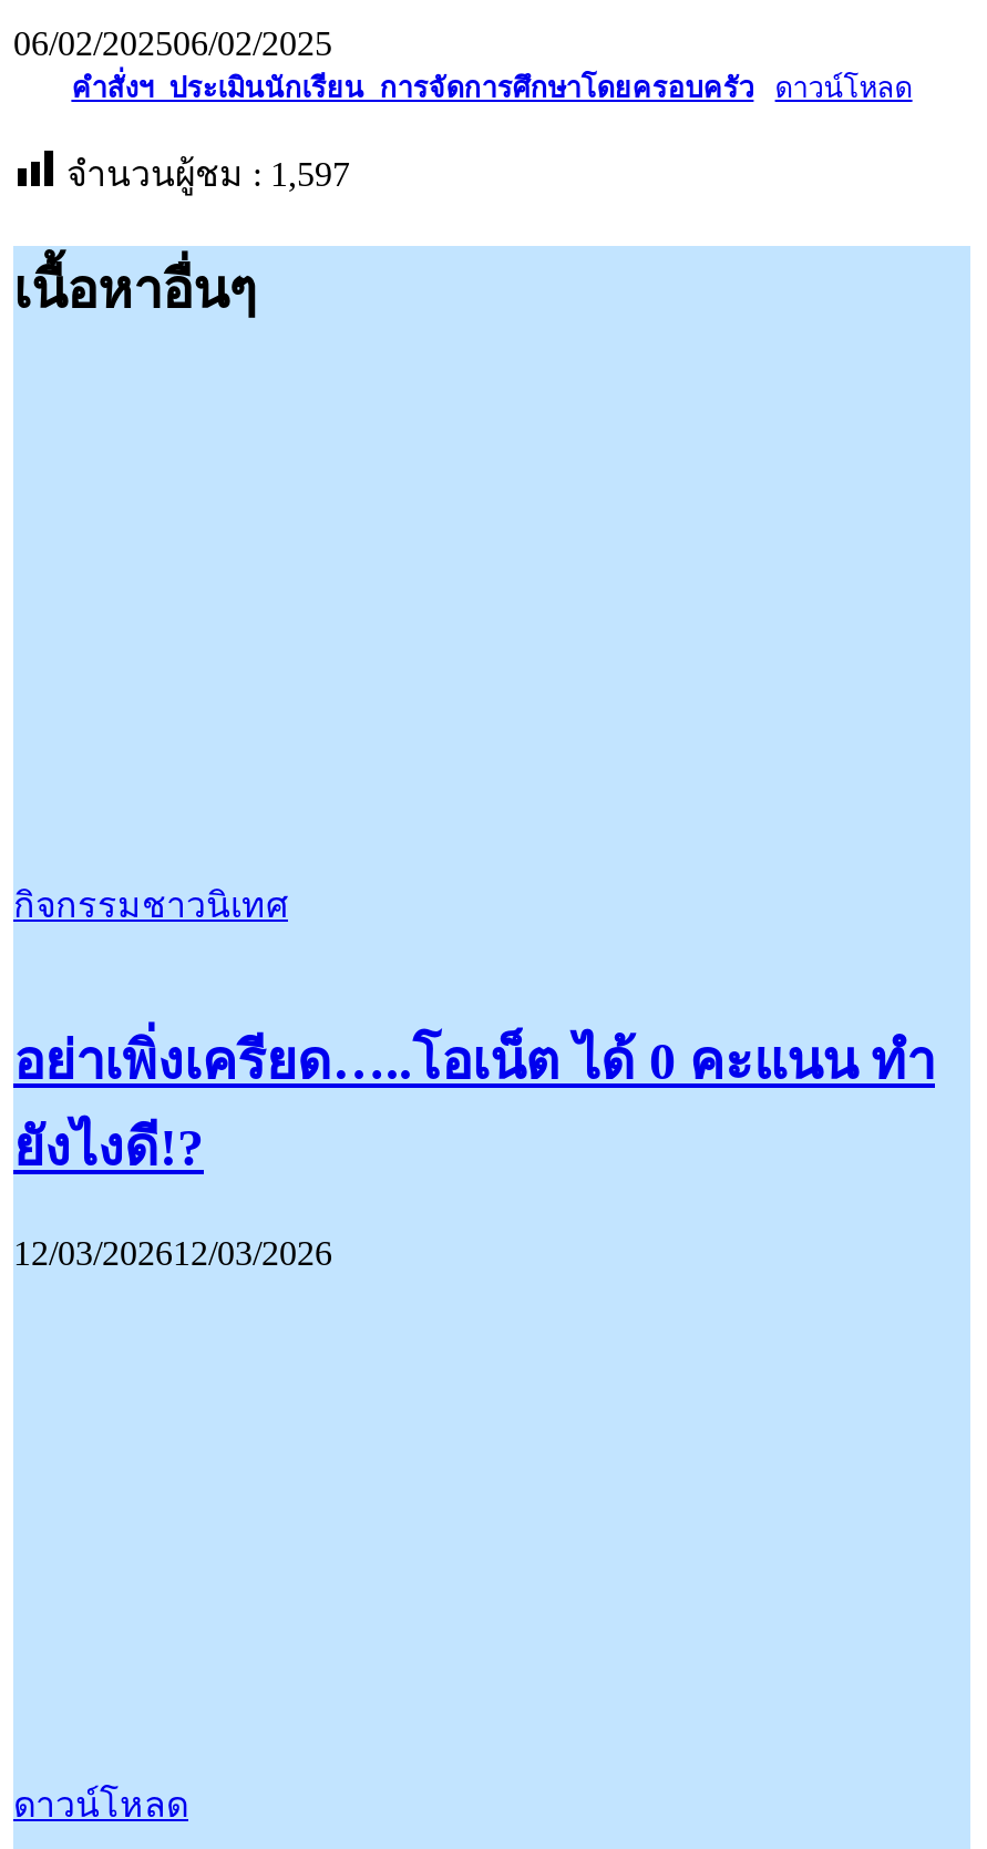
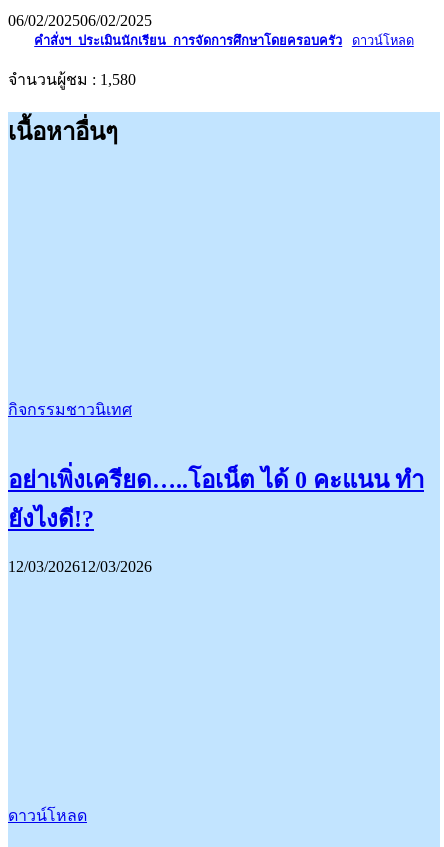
[66,155,350,193] จำนวนผู้ชม : 1,597 -> [8,71,136,88] จำนวนผู้ชม : 1,580

